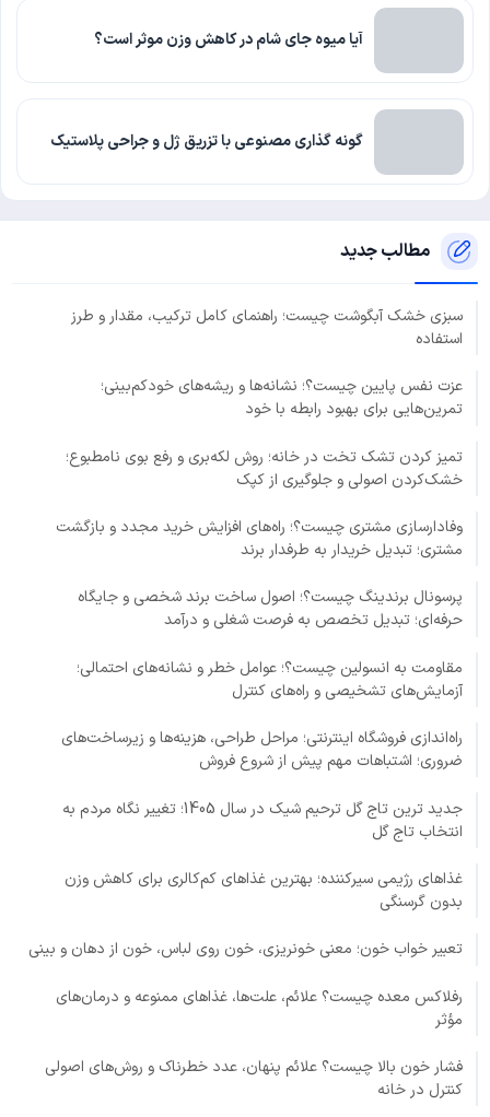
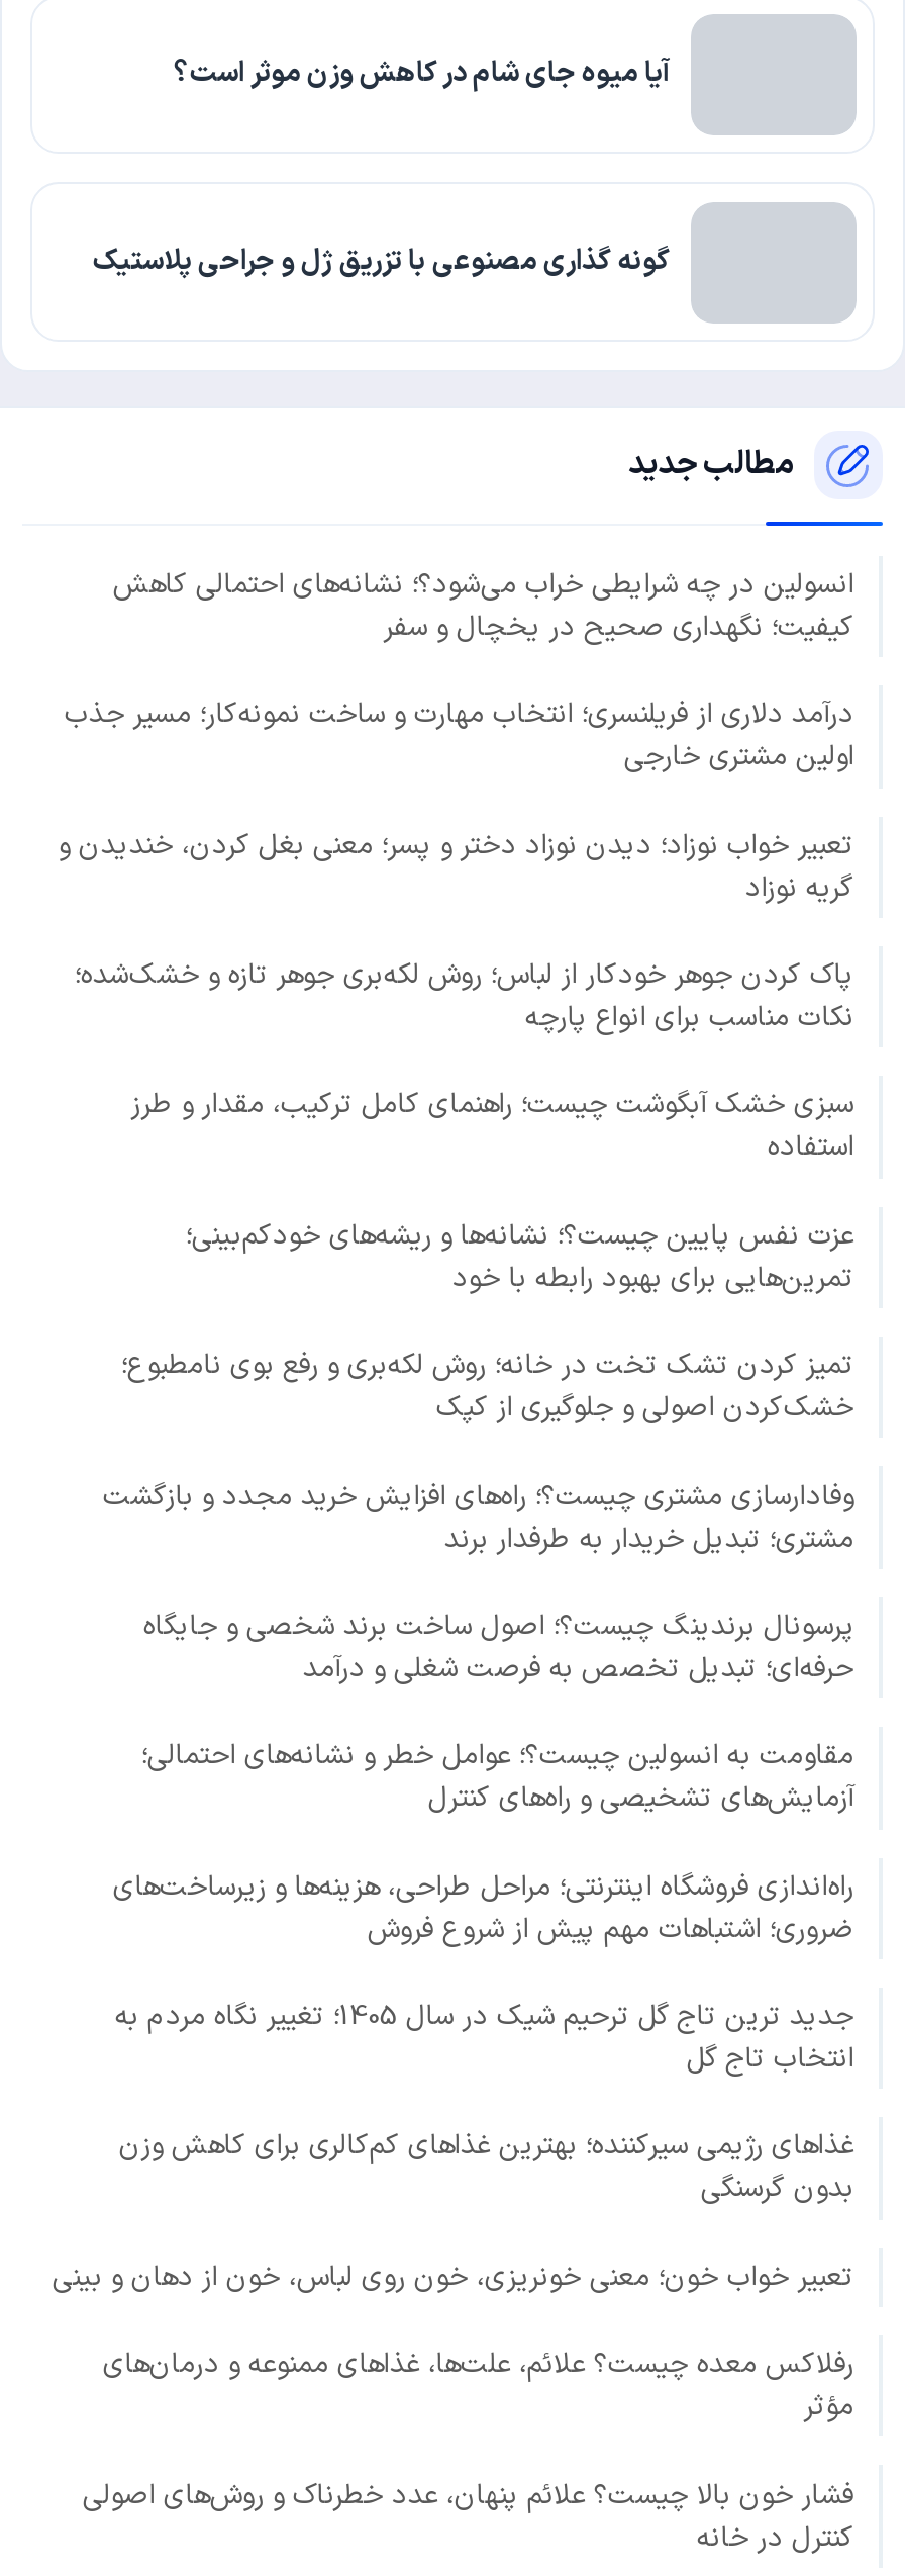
none -> [58,564,854,1039] انسولین در چه شرایطی خراب می‌شود؟؛ نشانه‌های احتمالی کاهش | کیفیت؛ نگهداری صحیح در یخچال و سفر | درآمد دلاری از فریلنسری؛ انتخاب مهارت و ساخت نمونه‌کار؛ مسیر جذب | اولین مشتری خارجی | تعبیر خواب نوزاد؛ دیدن نوزاد دختر و پسر؛ معنی بغل کردن، خندیدن و | گریه نوزاد | پاک کردن جوهر خودکار از لباس؛ روش لکه‌بری جوهر تازه و خشک‌شده؛ | نکات مناسب برای انواع پارچه

